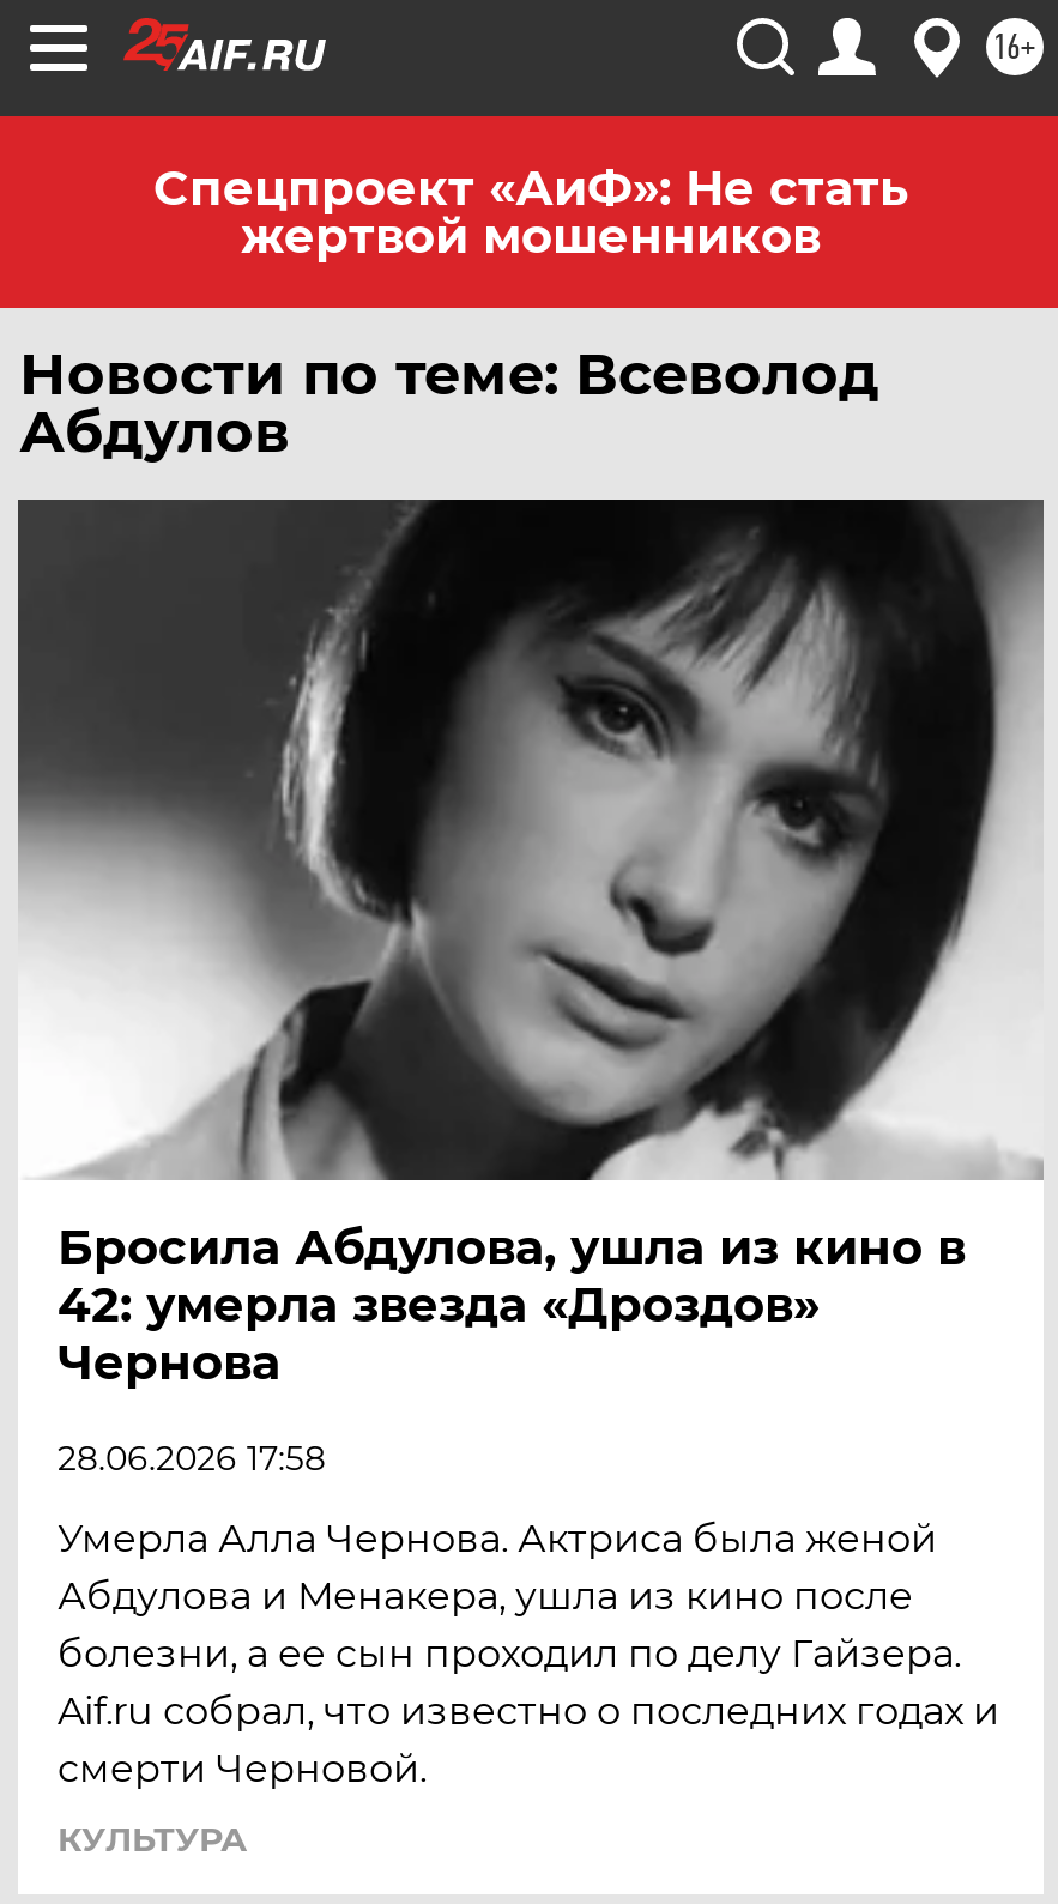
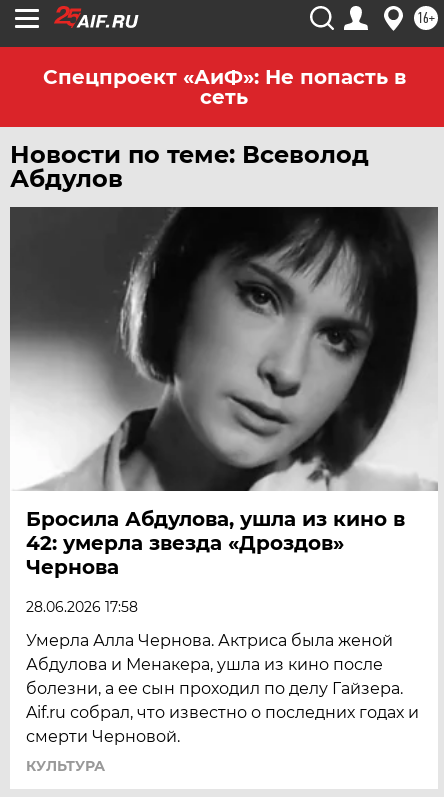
[153,159,908,265] Спецпроект «АиФ»: Не стать | жертвой мошенников -> [42,65,405,109] Спецпроект «АиФ»: Не попасть в | сеть

